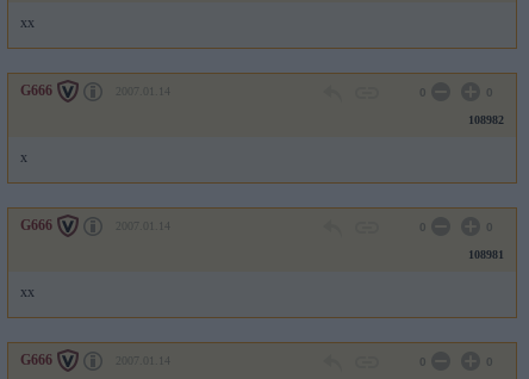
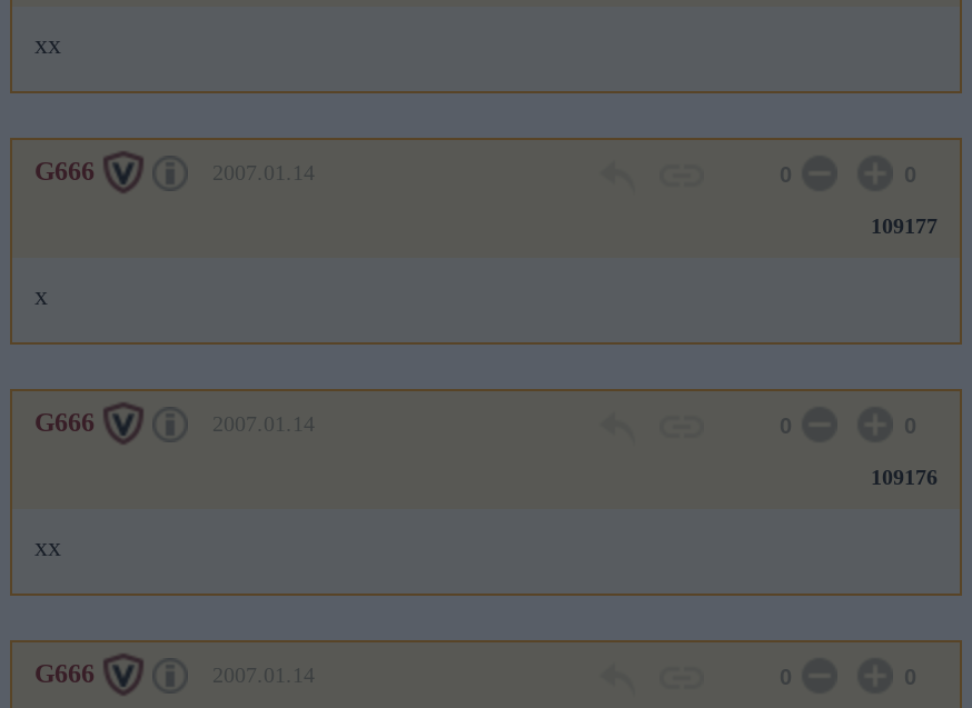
[468,113,504,126] 108982 -> [871,213,938,238] 109177
[468,248,504,261] 108981 -> [871,465,938,489] 109176

